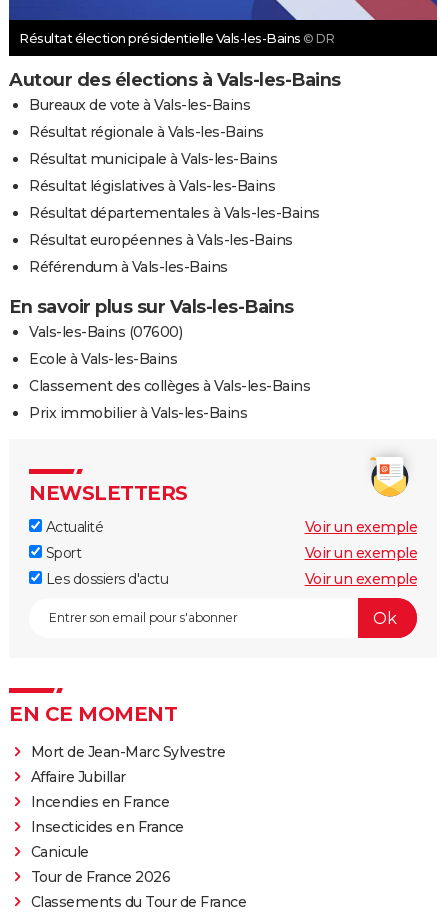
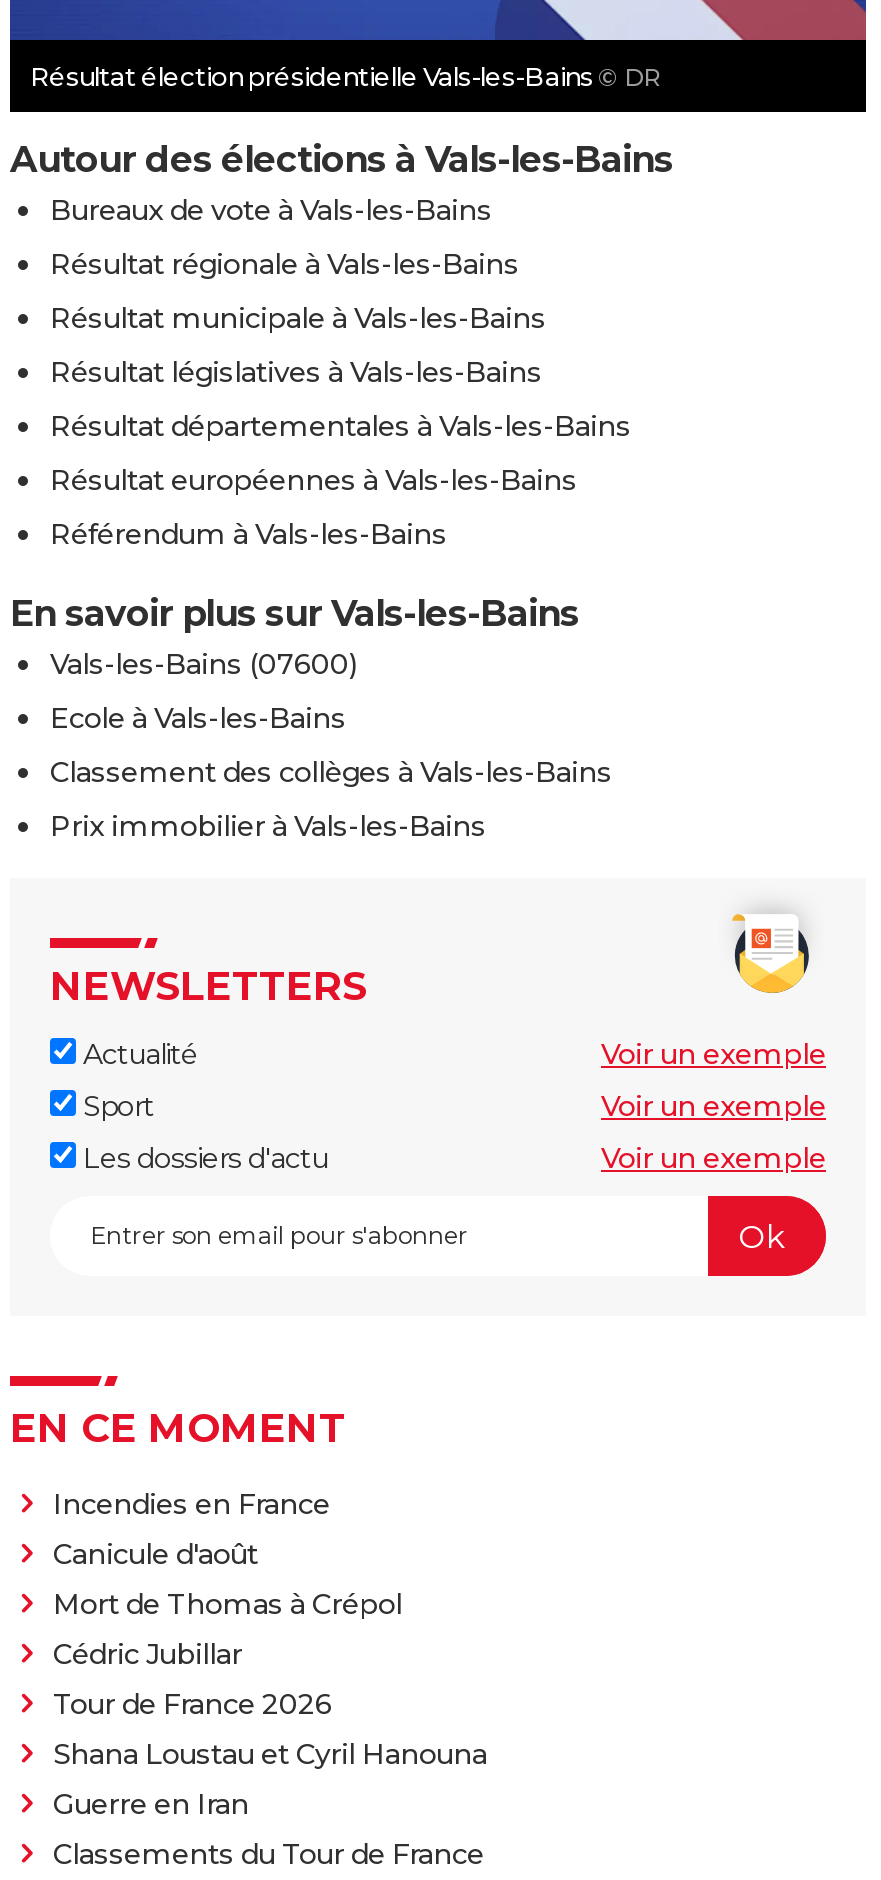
[30,743,225,786] Mort de Jean-Marc Sylvestre | Affaire Jubillar -> none
moved [30,793,169,811] -> [53,1487,330,1523]: Incendies en France
[30,818,183,861] Insecticides en France | Canicule -> [53,1537,402,1673] Canicule d'août | Mort de Thomas à Crépol | Cédric Jubillar
moved [30,868,170,886] -> [53,1687,332,1723]: Tour de France 2026
none -> [53,1737,487,1823] Shana Loustau et Cyril Hanouna | Guerre en Iran

